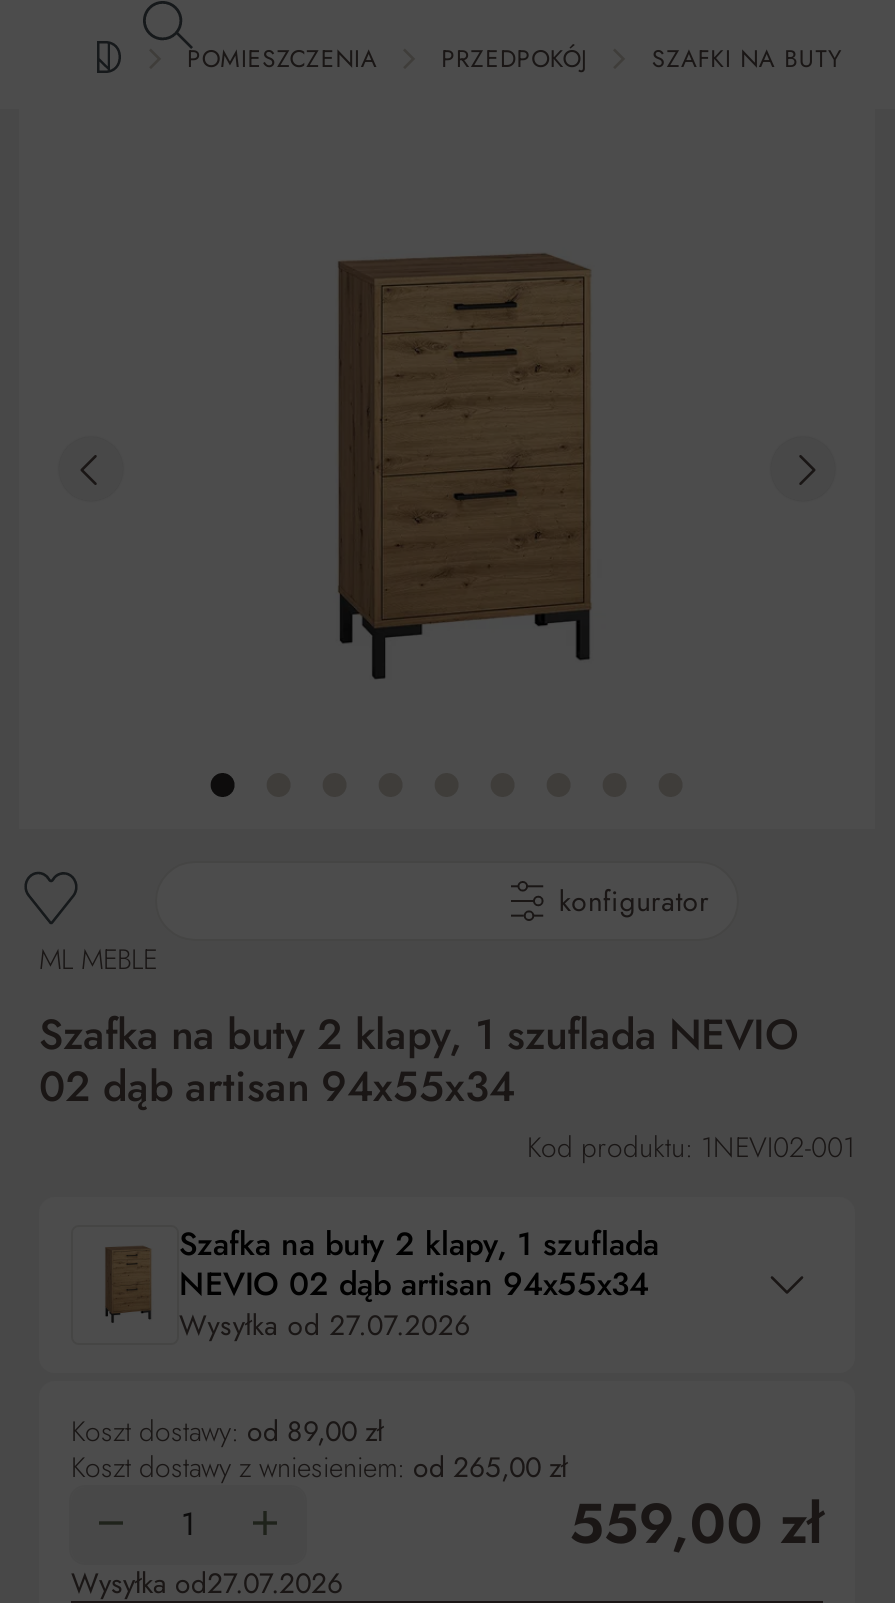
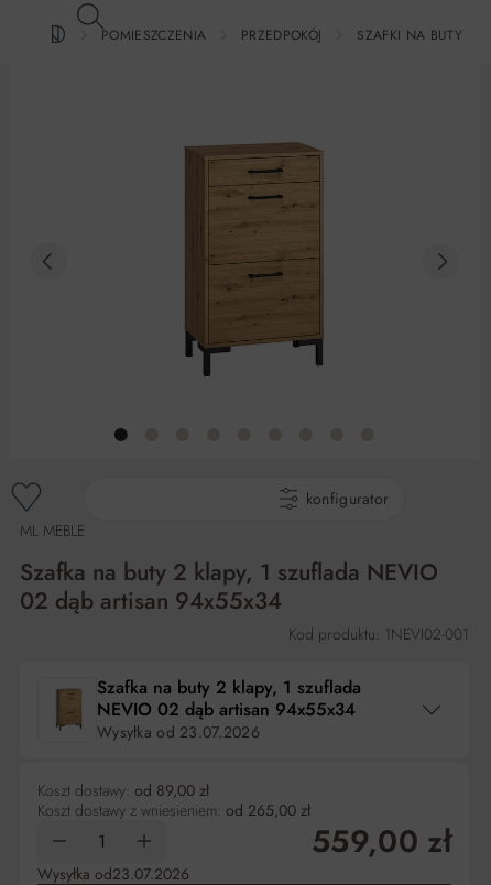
[179,1305,471,1345] Wysyłka od 27.07.2026 -> [97,721,260,743] Wysyłka od 23.07.2026
[71,1563,343,1603] Wysyłka od27.07.2026 -> [37,863,189,885] Wysyłka od23.07.2026

